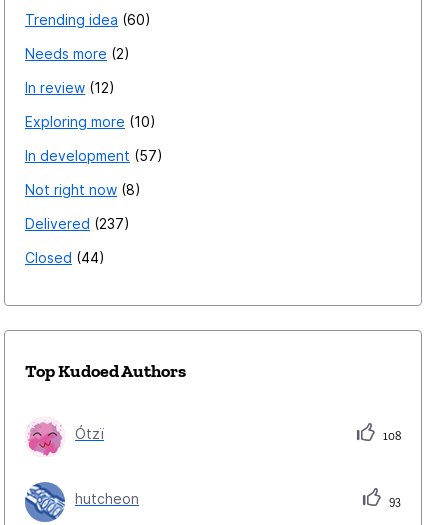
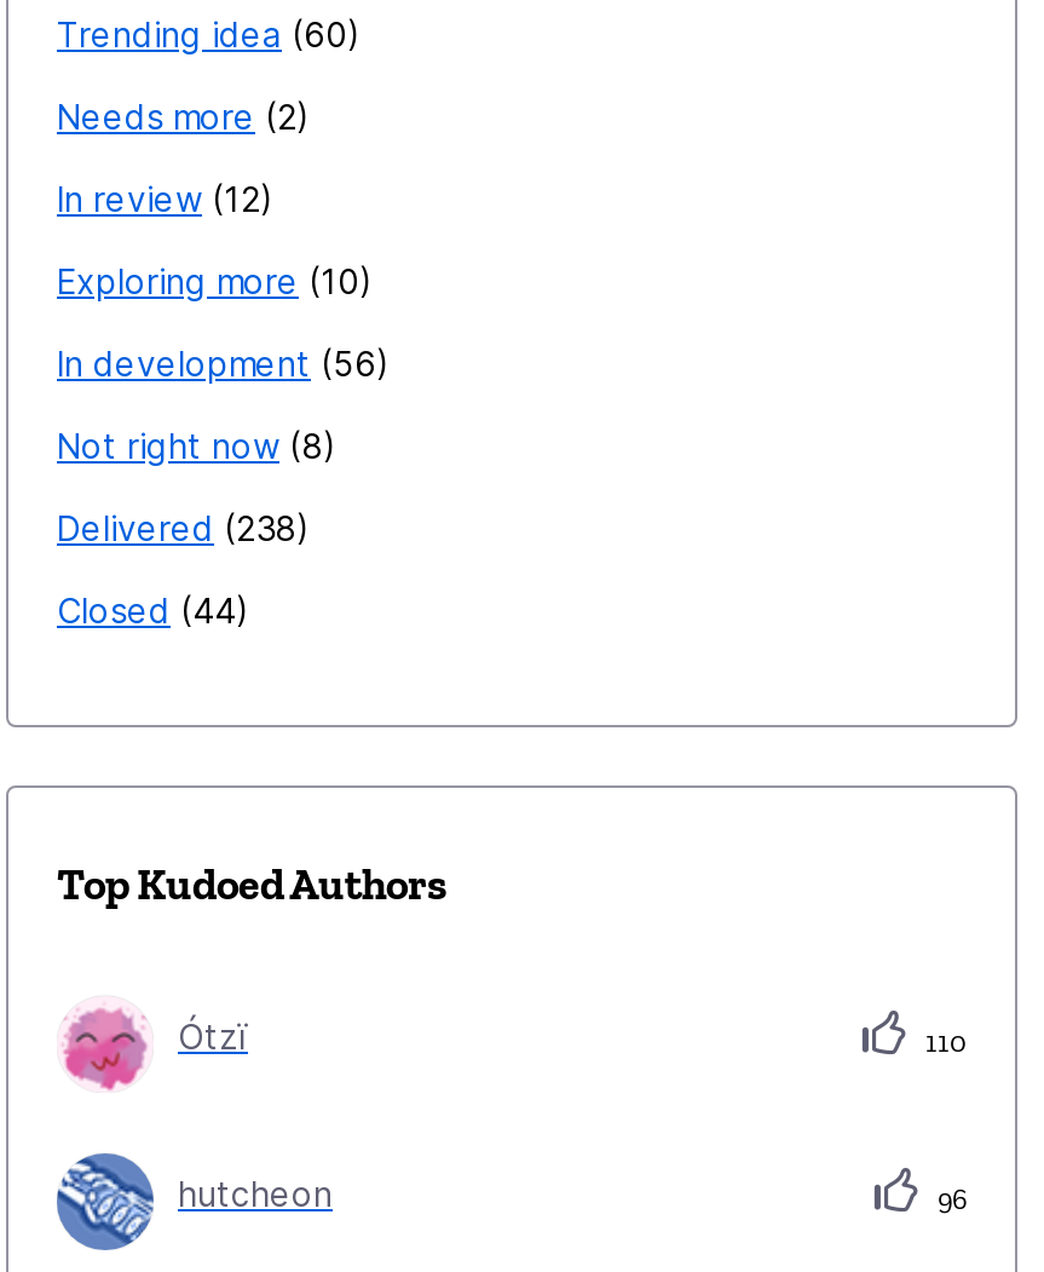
[25,147,157,164] In development 57 -> [57,342,376,383] In development 56
[25,215,124,232] Delivered 237 -> [57,506,296,547] Delivered 238
[380,429,401,443] 108 -> [918,1024,967,1058] 110
[386,494,401,508] 93 -> [930,1181,967,1215] 96

